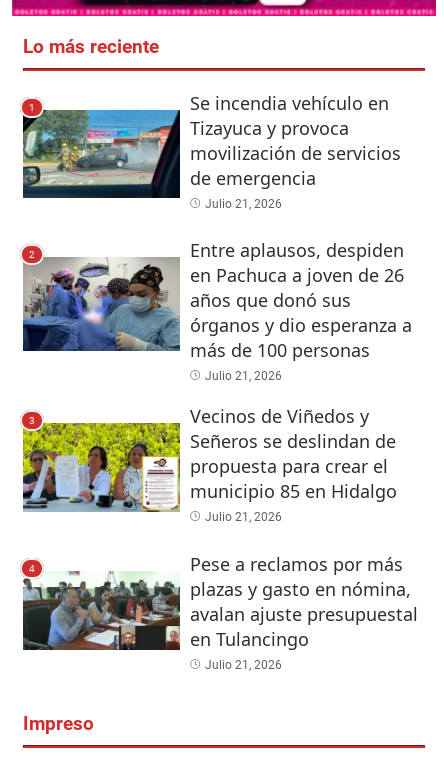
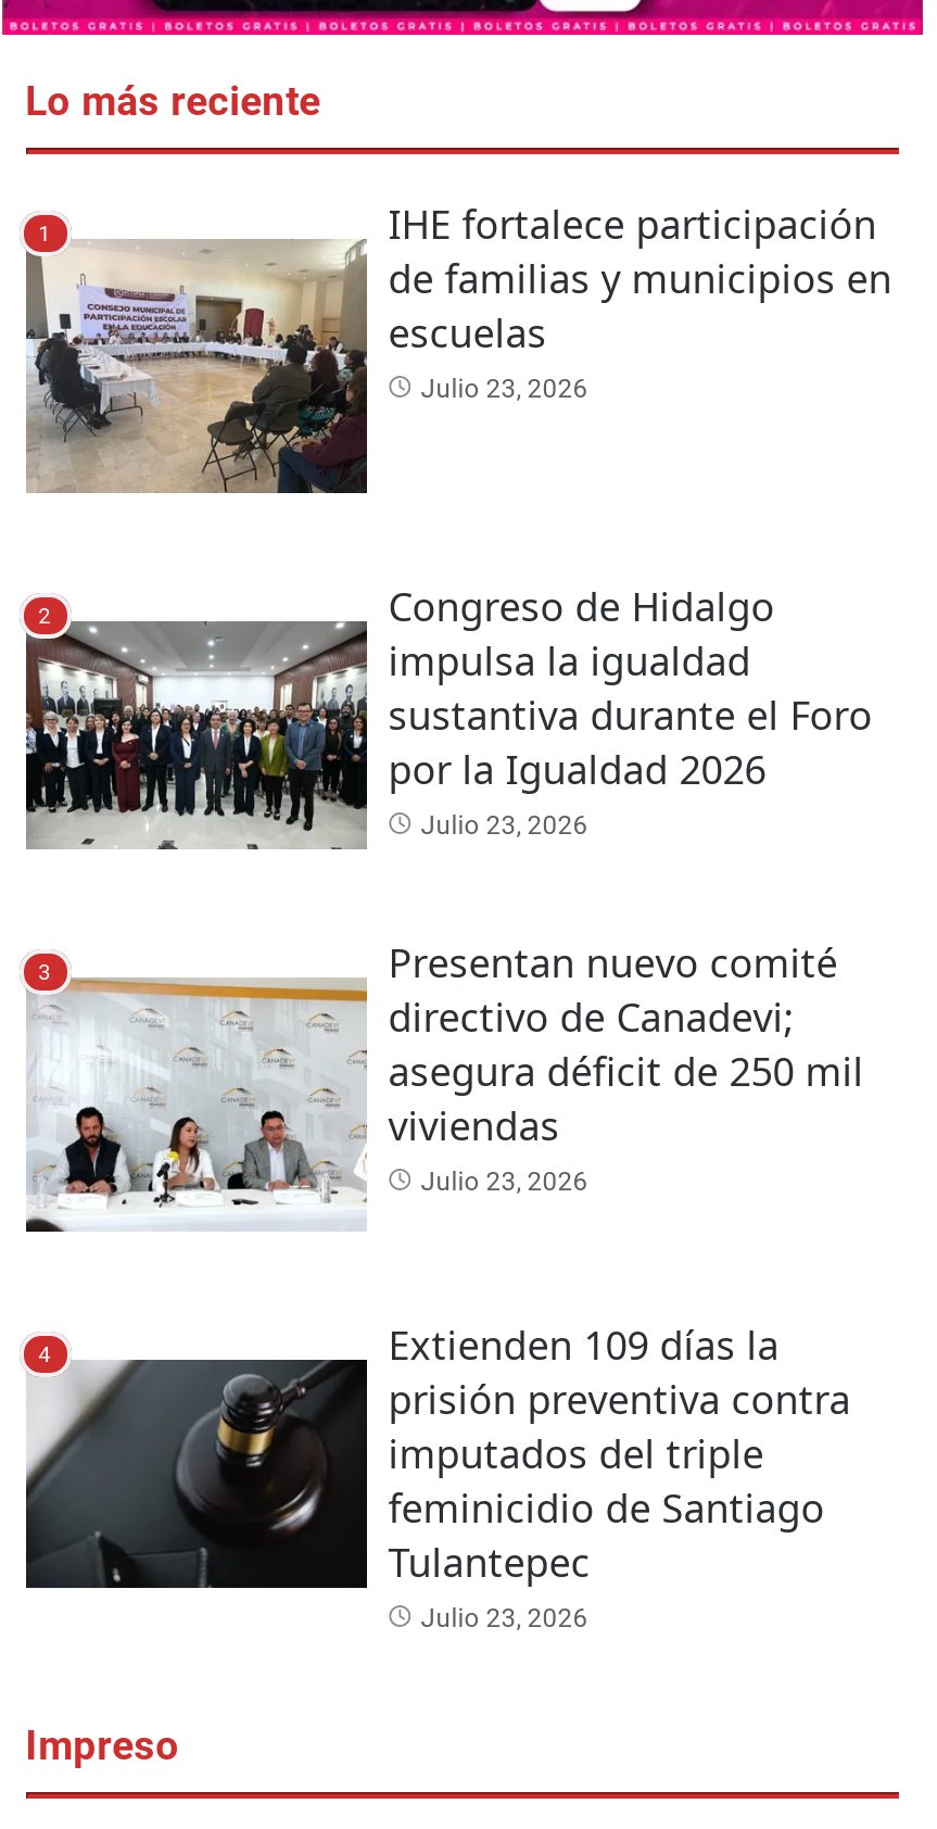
[22,91,401,211] [image] | Se incendia vehículo en | Tizayuca y provoca | movilización de servicios | de emergencia | Julio 21, 2026 -> [24,197,892,495] [image] | IHE fortalece participación | de familias y municipios en | escuelas | Julio 23, 2026
[22,238,412,383] [image] | Entre aplausos, despiden | en Pachuca a joven de 26 | años que donó sus | órganos y dio esperanza a | más de 100 personas | Julio 21, 2026 -> [24,581,872,852] [image] | Congreso de Hidalgo | impulsa la igualdad | sustantiva durante el Foro | por la Igualdad 2026 | Julio 23, 2026
[22,404,397,524] [image] | Vecinos de Viñedos y | Señeros se deslindan de | propuesta para crear el | municipio 85 en Hidalgo | Julio 21, 2026 -> [26,936,864,1234] [image] | Presentan nuevo comité | directivo de Canadevi; | asegura déficit de 250 mil | viviendas | Julio 23, 2026
[23,552,418,672] [image] | Pese a reclamos por más | plazas y gasto en nómina, | avalan ajuste presupuestal | en Tulancingo | Julio 21, 2026 -> [28,1320,851,1635] [image] | Extienden 109 días la | prisión preventiva contra | imputados del triple | feminicidio de Santiago | Tulantepec | Julio 23, 2026

